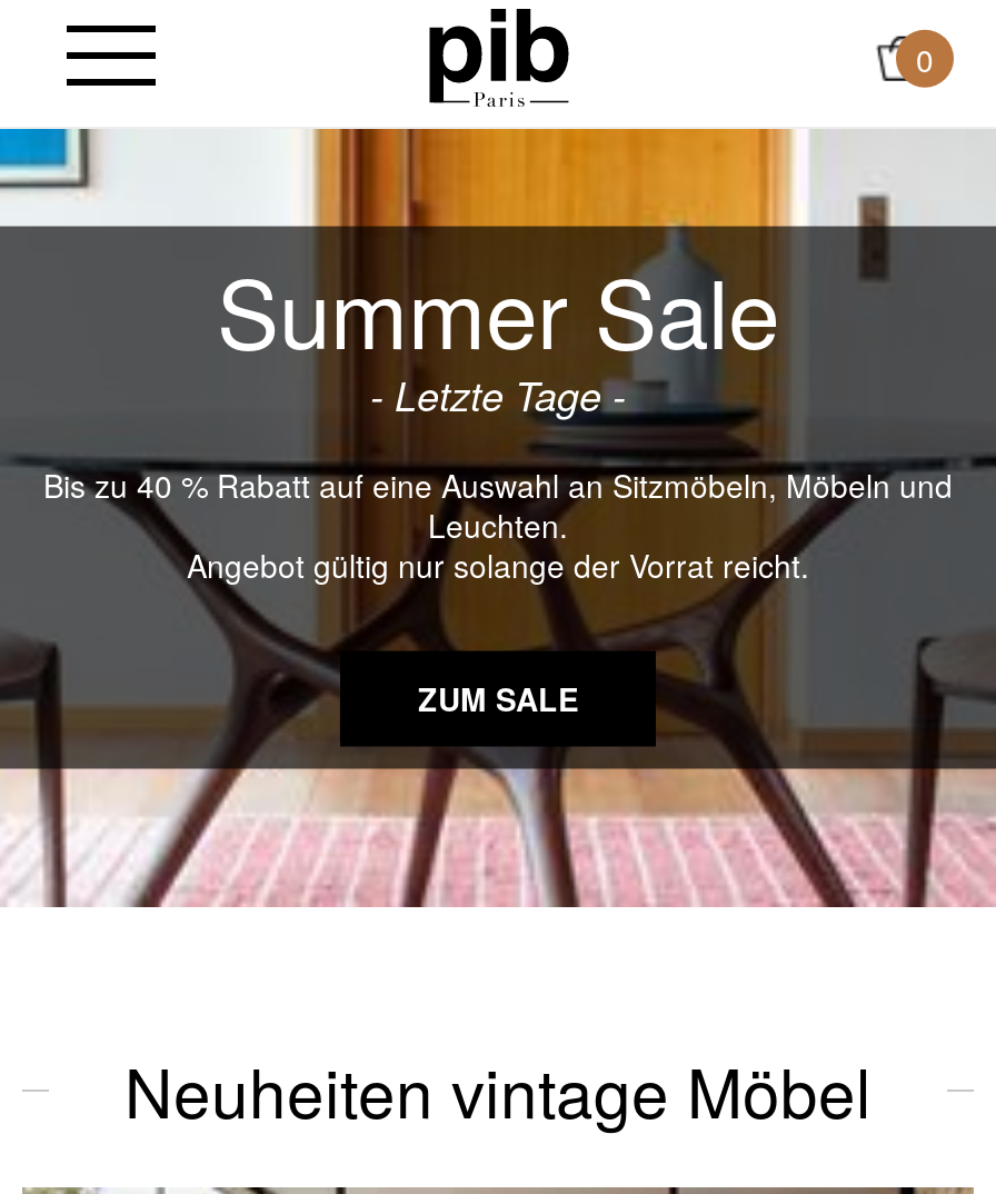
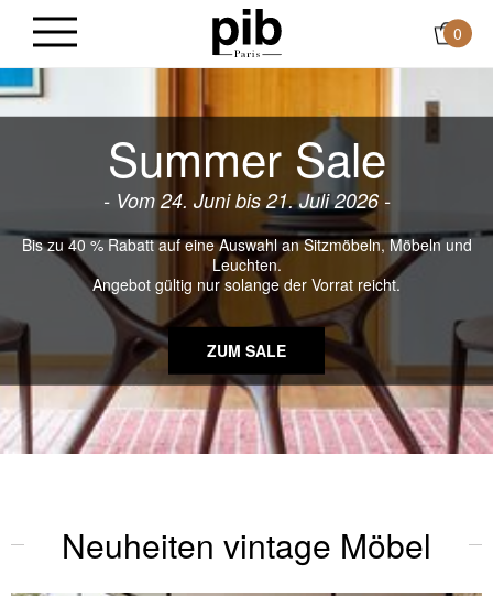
[370,366,626,422] - Letzte Tage - -> [103,186,390,214] - Vom 24. Juni bis 21. Juli 2026 -

